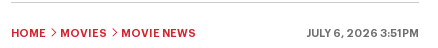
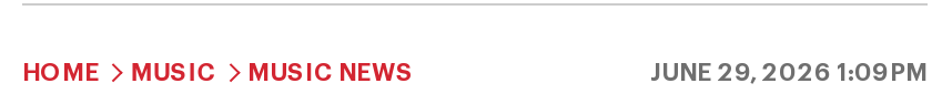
[60,28,419,39] MOVIES | MOVIE NEWS | JULY 6, 2026 3:51PM -> [130,60,928,85] MUSIC | MUSIC NEWS | JUNE 29, 2026 1:09PM

